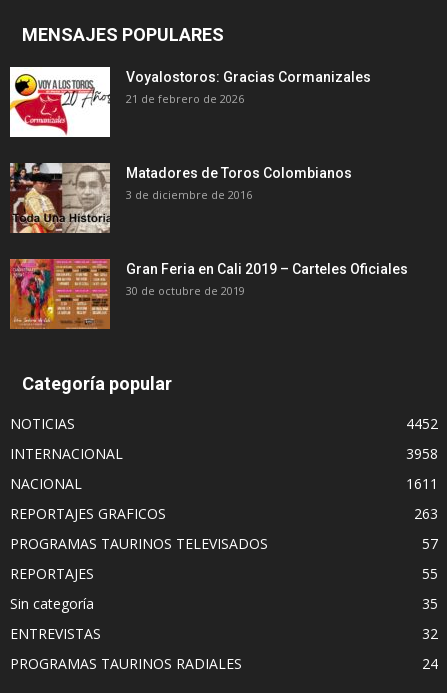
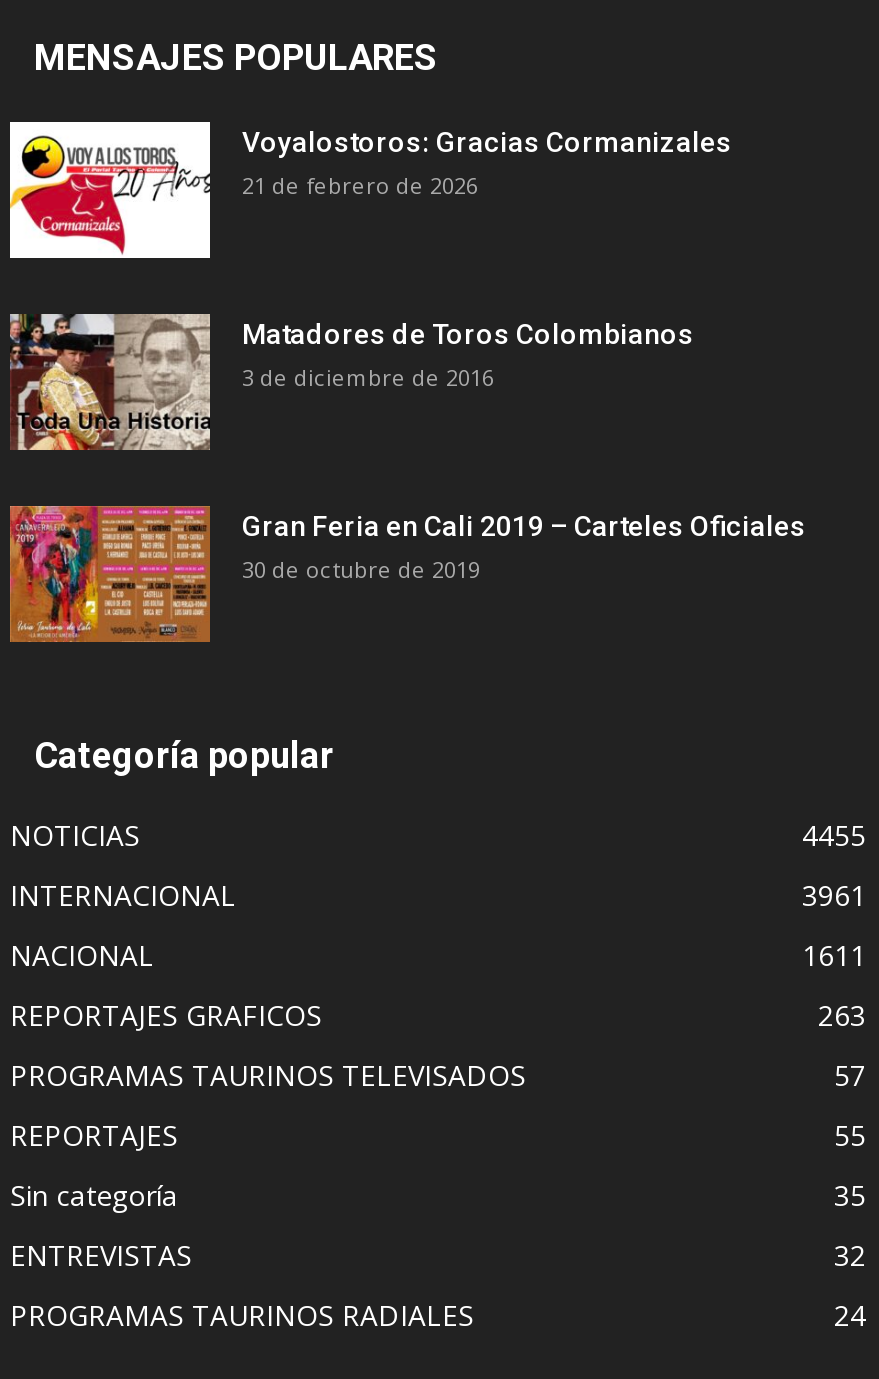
[406,414,438,433] 4452 -> [802,815,866,853] 4455
[406,444,438,463] 3958 -> [802,875,866,913] 3961

